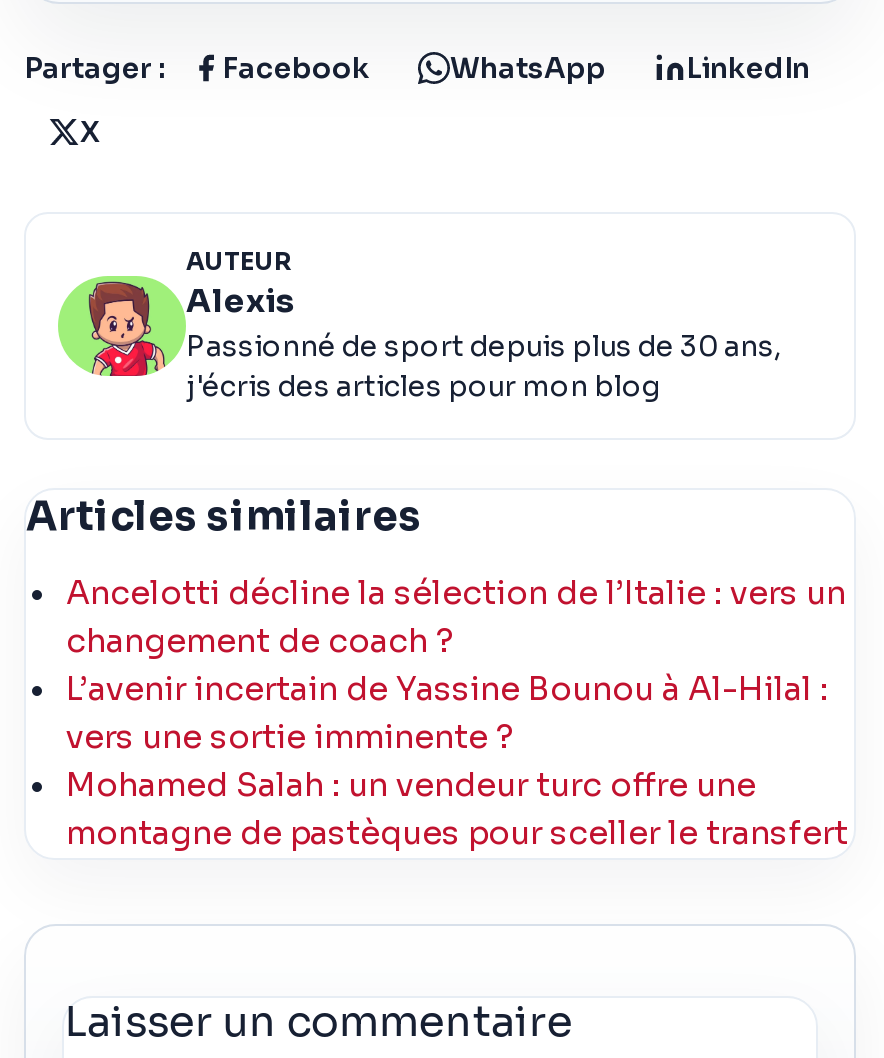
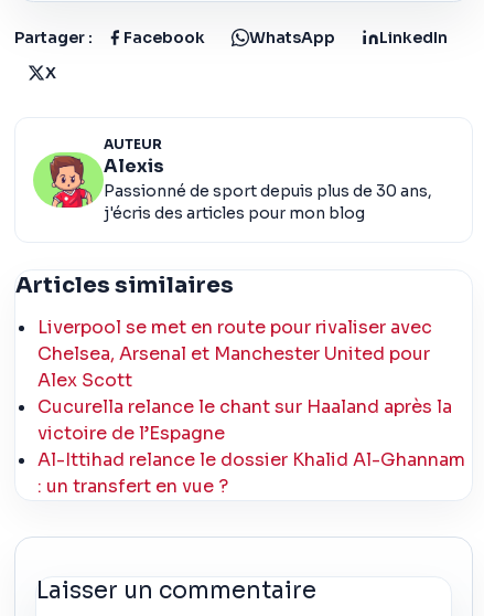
[66,573,848,855] Ancelotti décline la sélection de l’Italie : vers un | changement de coach ? | L’avenir incertain de Yassine Bounou à Al-Hilal : | vers une sortie imminente ? | Mohamed Salah : un vendeur turc offre une | montagne de pastèques pour sceller le transfert -> [37,316,465,498] Liverpool se met en route pour rivaliser avec | Chelsea, Arsenal et Manchester United pour | Alex Scott | Cucurella relance le chant sur Haaland après la | victoire de l’Espagne | Al-Ittihad relance le dossier Khalid Al-Ghannam | : un transfert en vue ?

